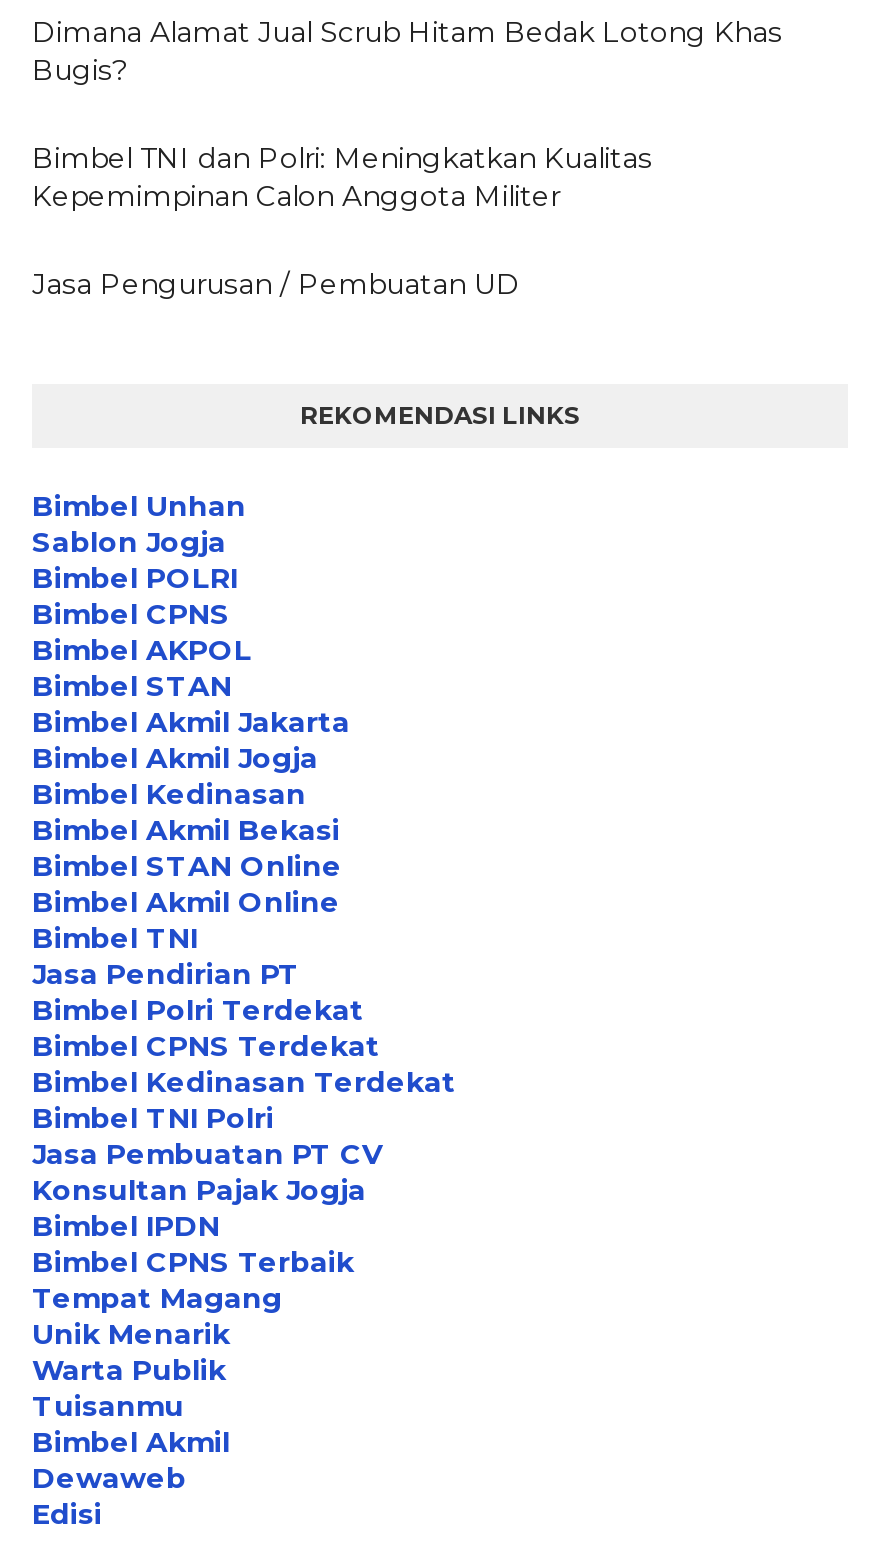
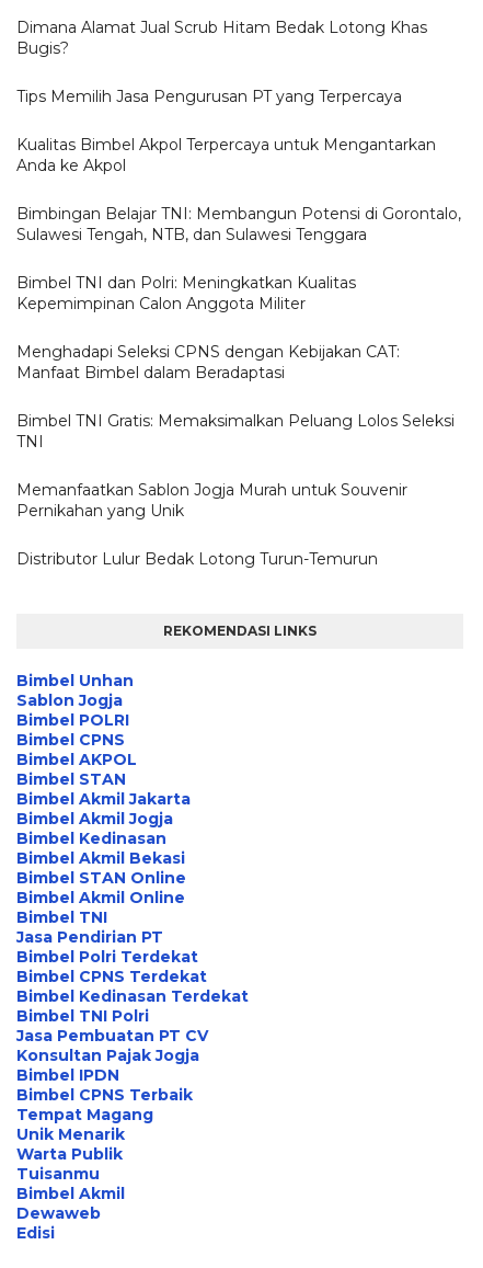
none -> [16,87,461,244] Tips Memilih Jasa Pengurusan PT yang Terpercaya | Kualitas Bimbel Akpol Terpercaya untuk Mengantarkan | Anda ke Akpol | Bimbingan Belajar TNI: Membangun Potensi di Gorontalo, | Sulawesi Tengah, NTB, dan Sulawesi Tenggara
[32,266,520,302] Jasa Pengurusan / Pembuatan UD -> [16,342,455,569] Menghadapi Seleksi CPNS dengan Kebijakan CAT: | Manfaat Bimbel dalam Beradaptasi | Bimbel TNI Gratis: Memaksimalkan Peluang Lolos Seleksi | TNI | Memanfaatkan Sablon Jogja Murah untuk Souvenir | Pernikahan yang Unik | Distributor Lulur Bedak Lotong Turun-Temurun

